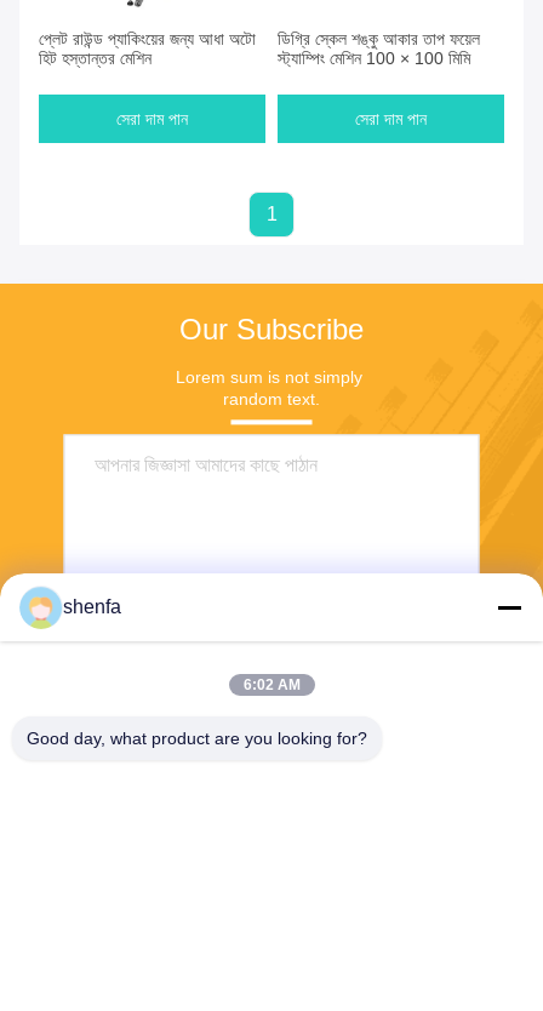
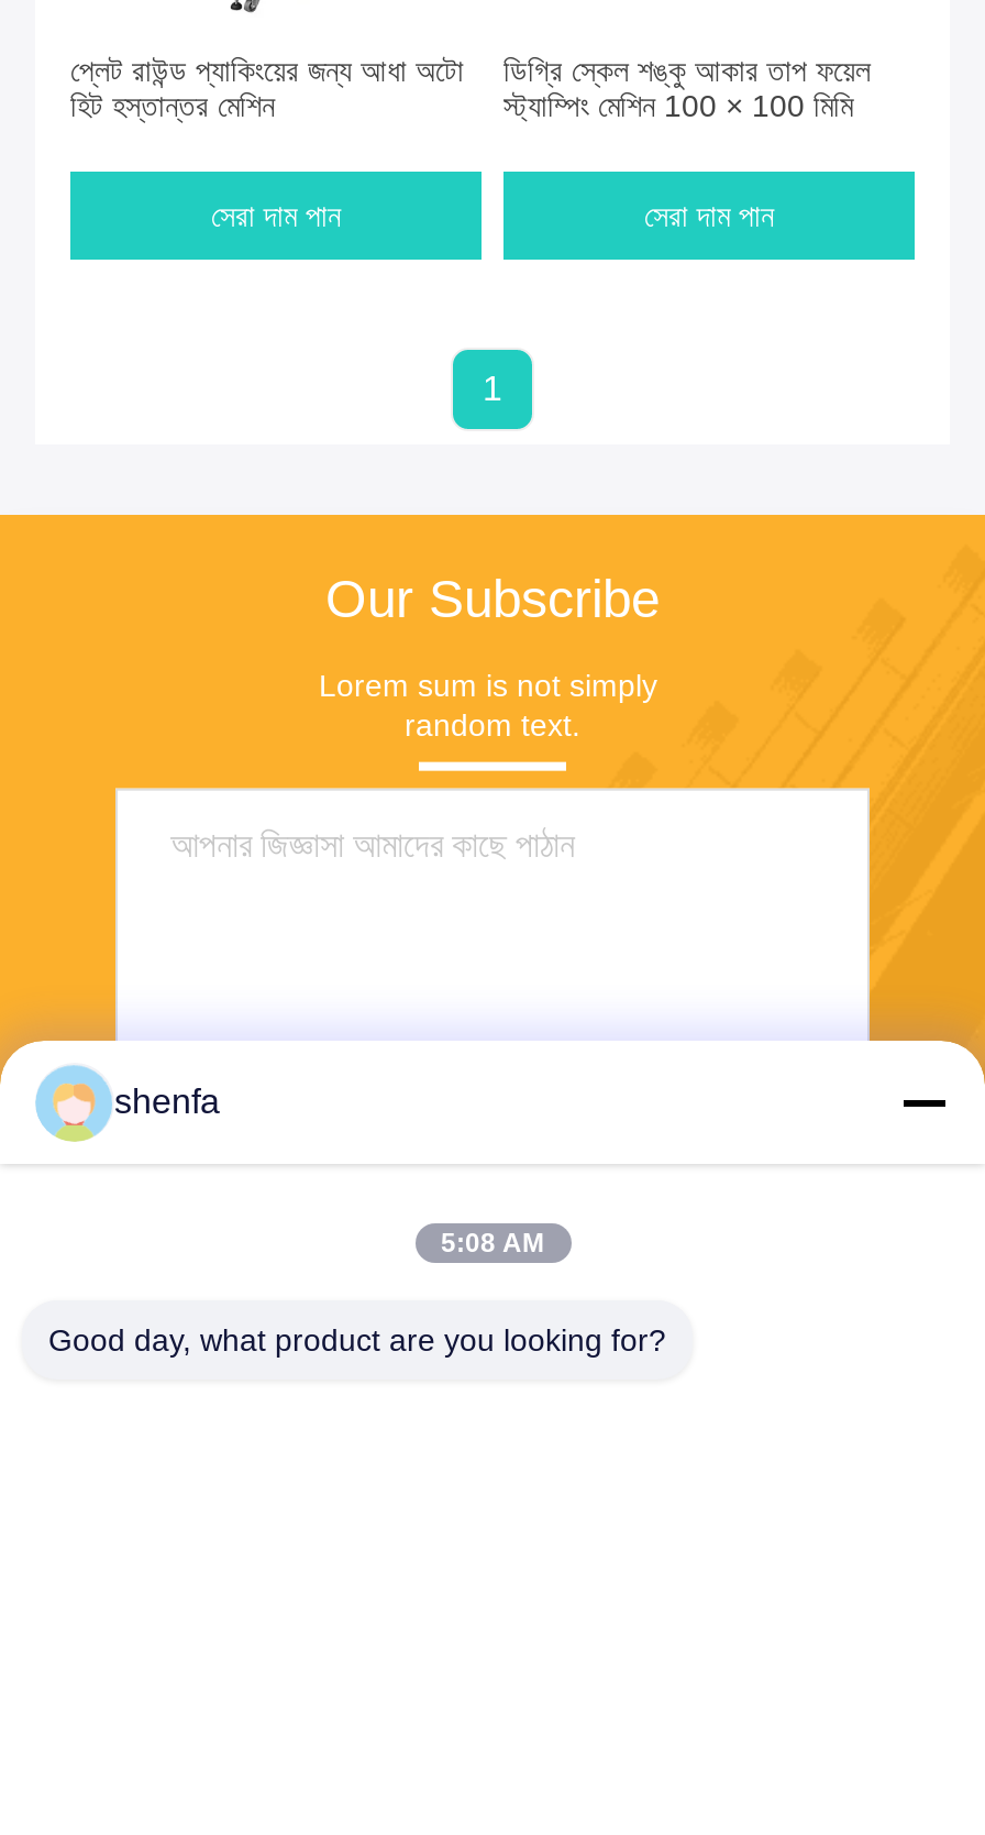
[243,676,300,693] 6:02 AM -> [441,1228,544,1259] 5:08 AM

